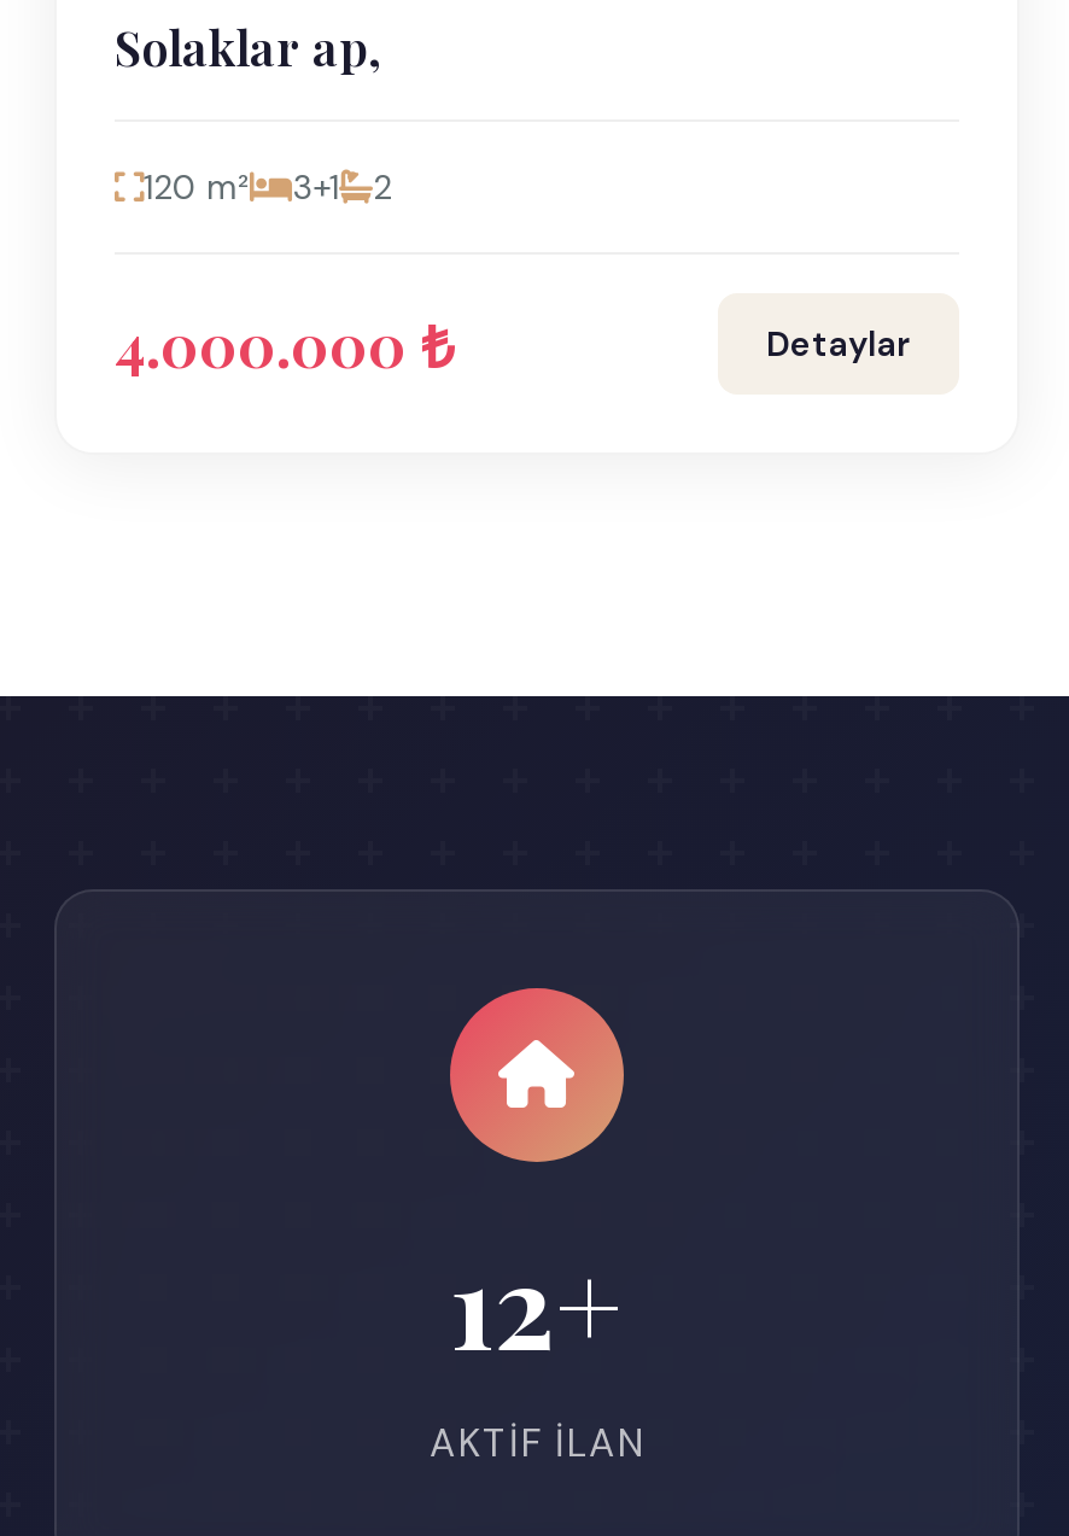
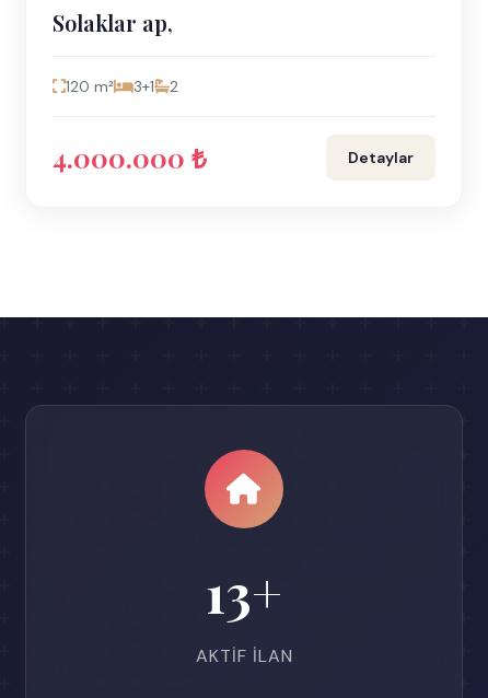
[450,1225,624,1379] 12+ -> [206,557,282,627] 13+

